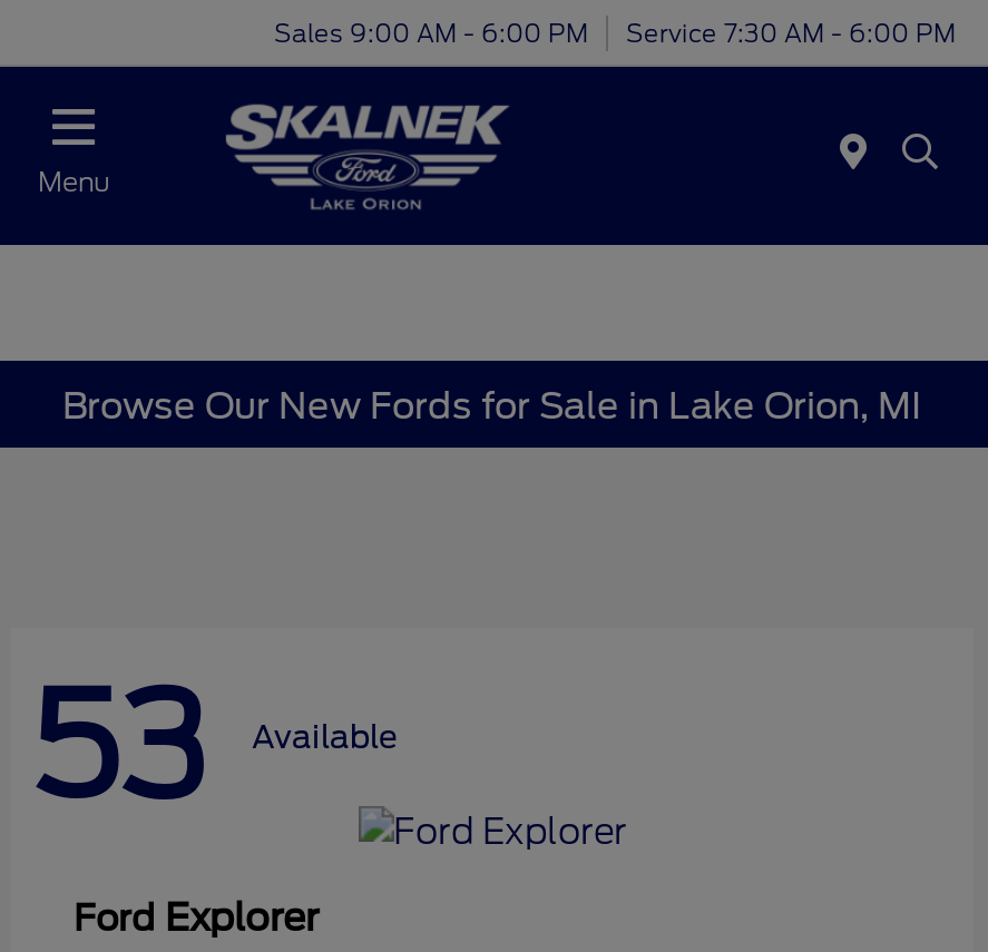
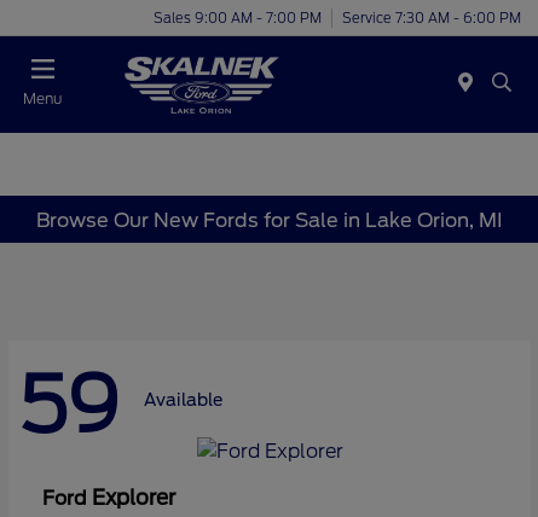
[274,17,956,48] Sales 9:00 AM - 6:00 PM Service 7:30 AM - 6:00 PM -> [154,9,521,26] Sales 9:00 AM - 7:00 PM Service 7:30 AM - 6:00 PM
[29,661,397,830] 53 Available -> [18,358,222,450] 59 Available

